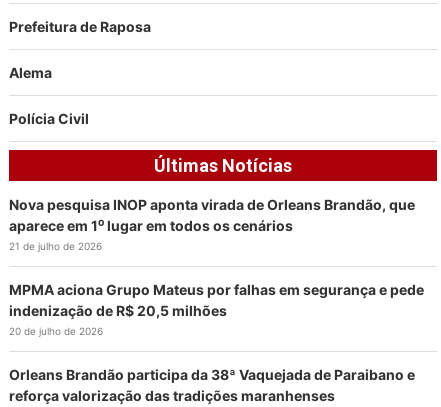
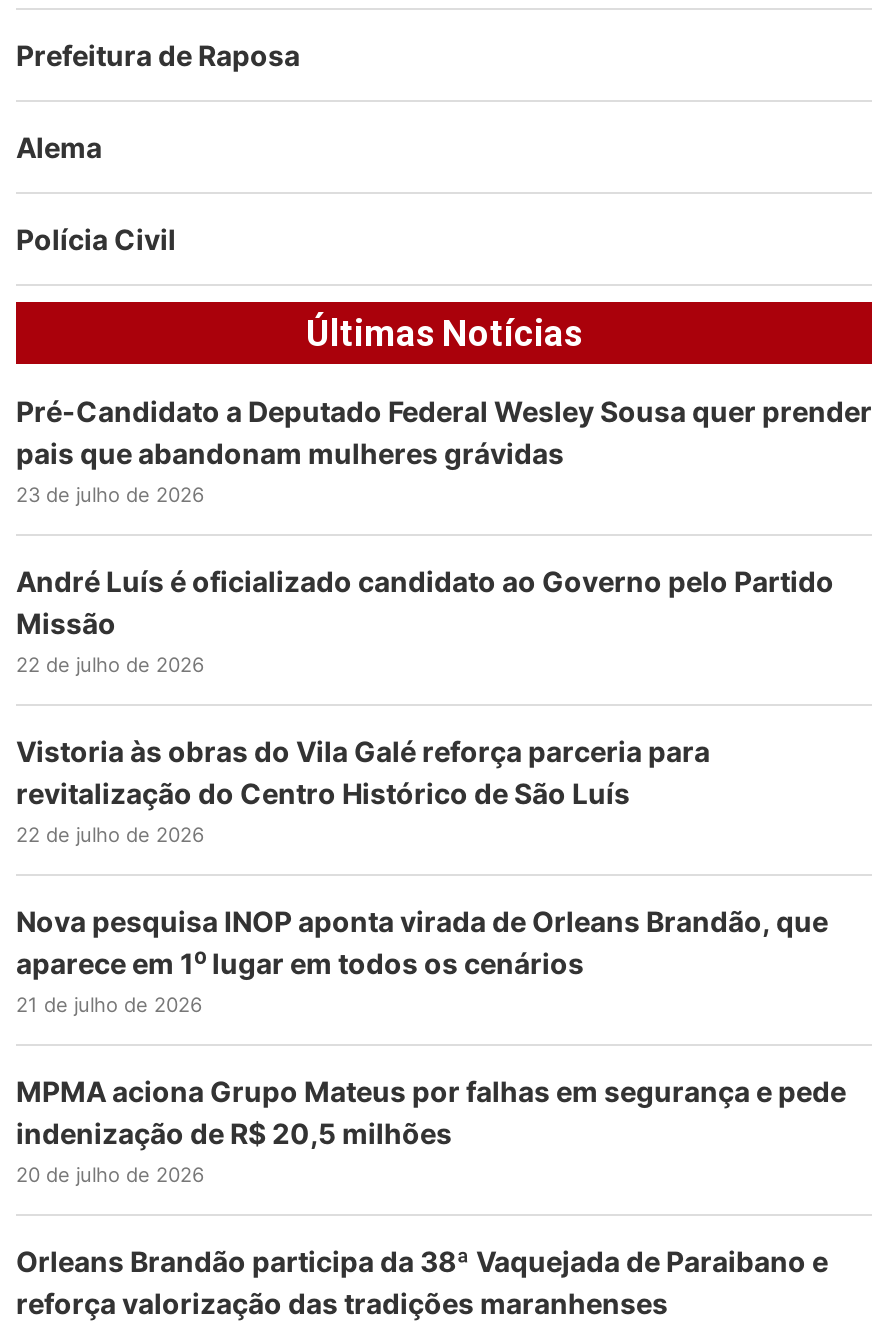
none -> [16,394,872,846] Pré-Candidato a Deputado Federal Wesley Sousa quer prender | pais que abandonam mulheres grávidas | 23 de julho de 2026 | André Luís é oficializado candidato ao Governo pelo Partido | Missão | 22 de julho de 2026 | Vistoria às obras do Vila Galé reforça parceria para | revitalização do Centro Histórico de São Luís | 22 de julho de 2026

